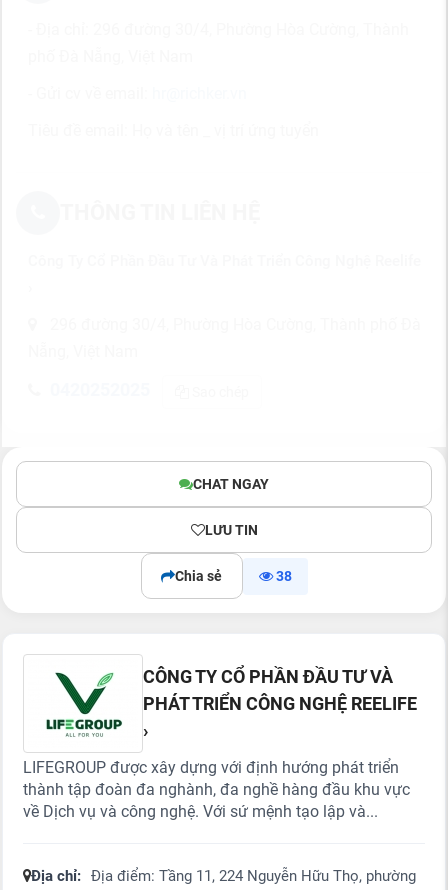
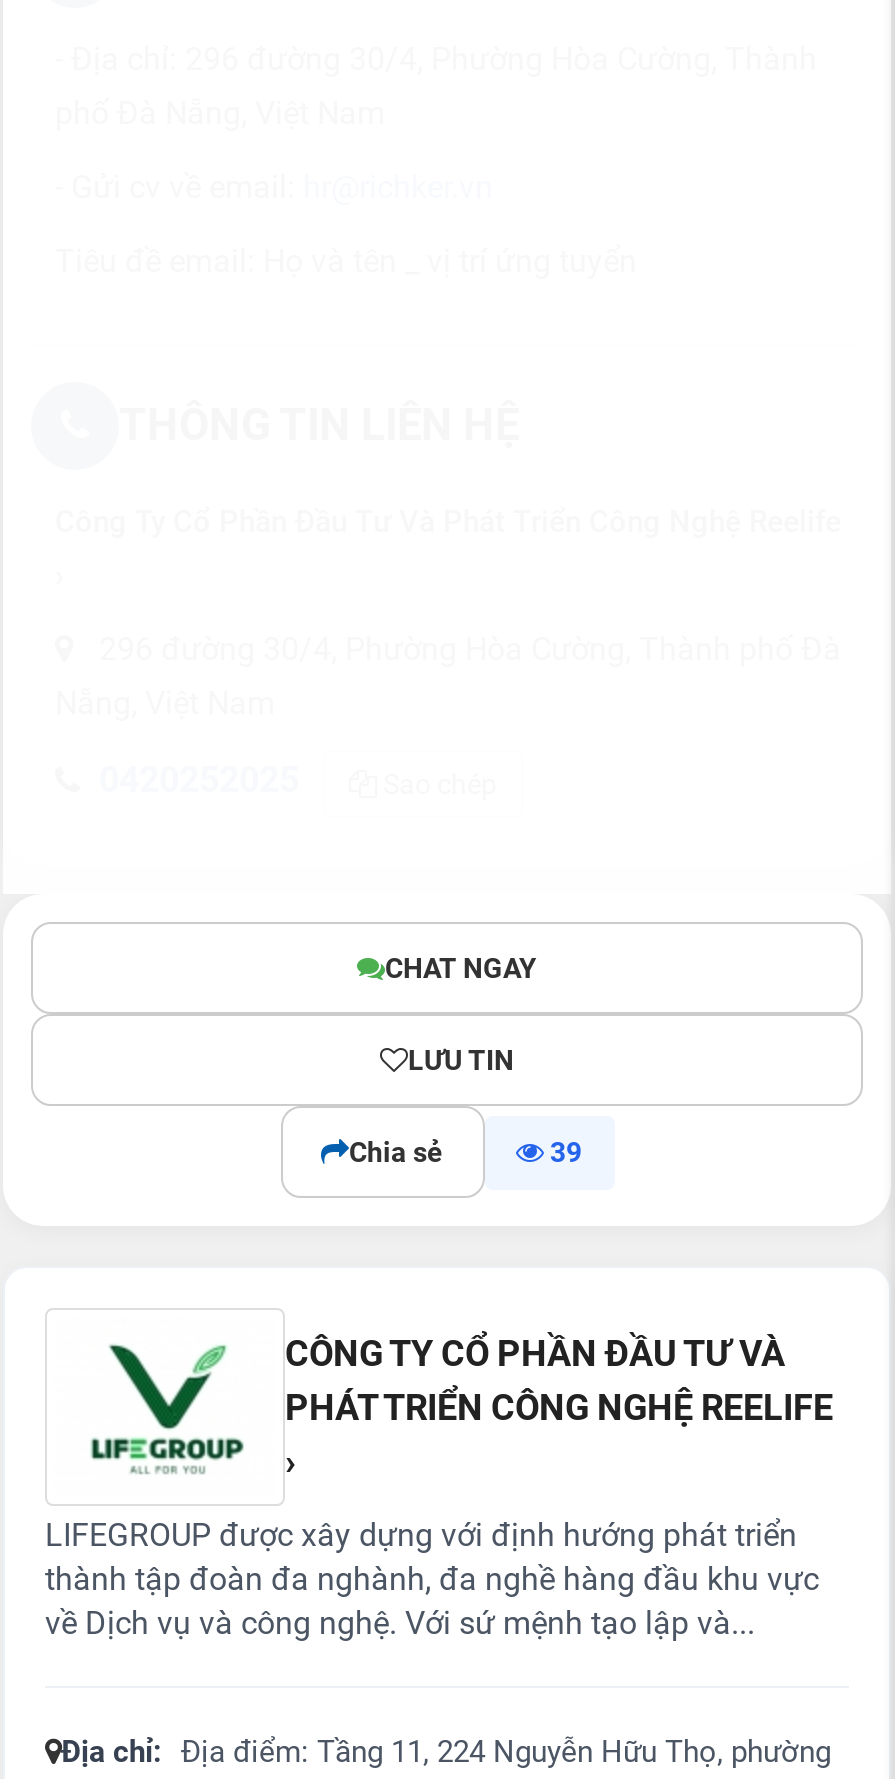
[272,568,291,584] 38 -> [544,1136,582,1168] 39

